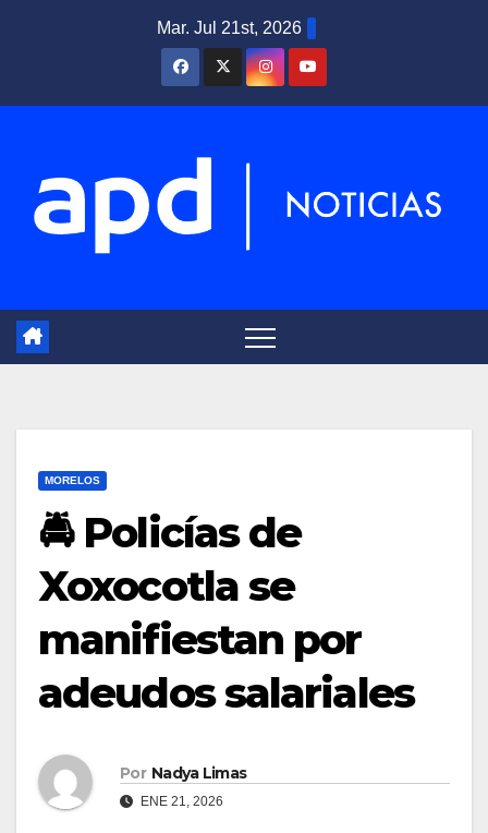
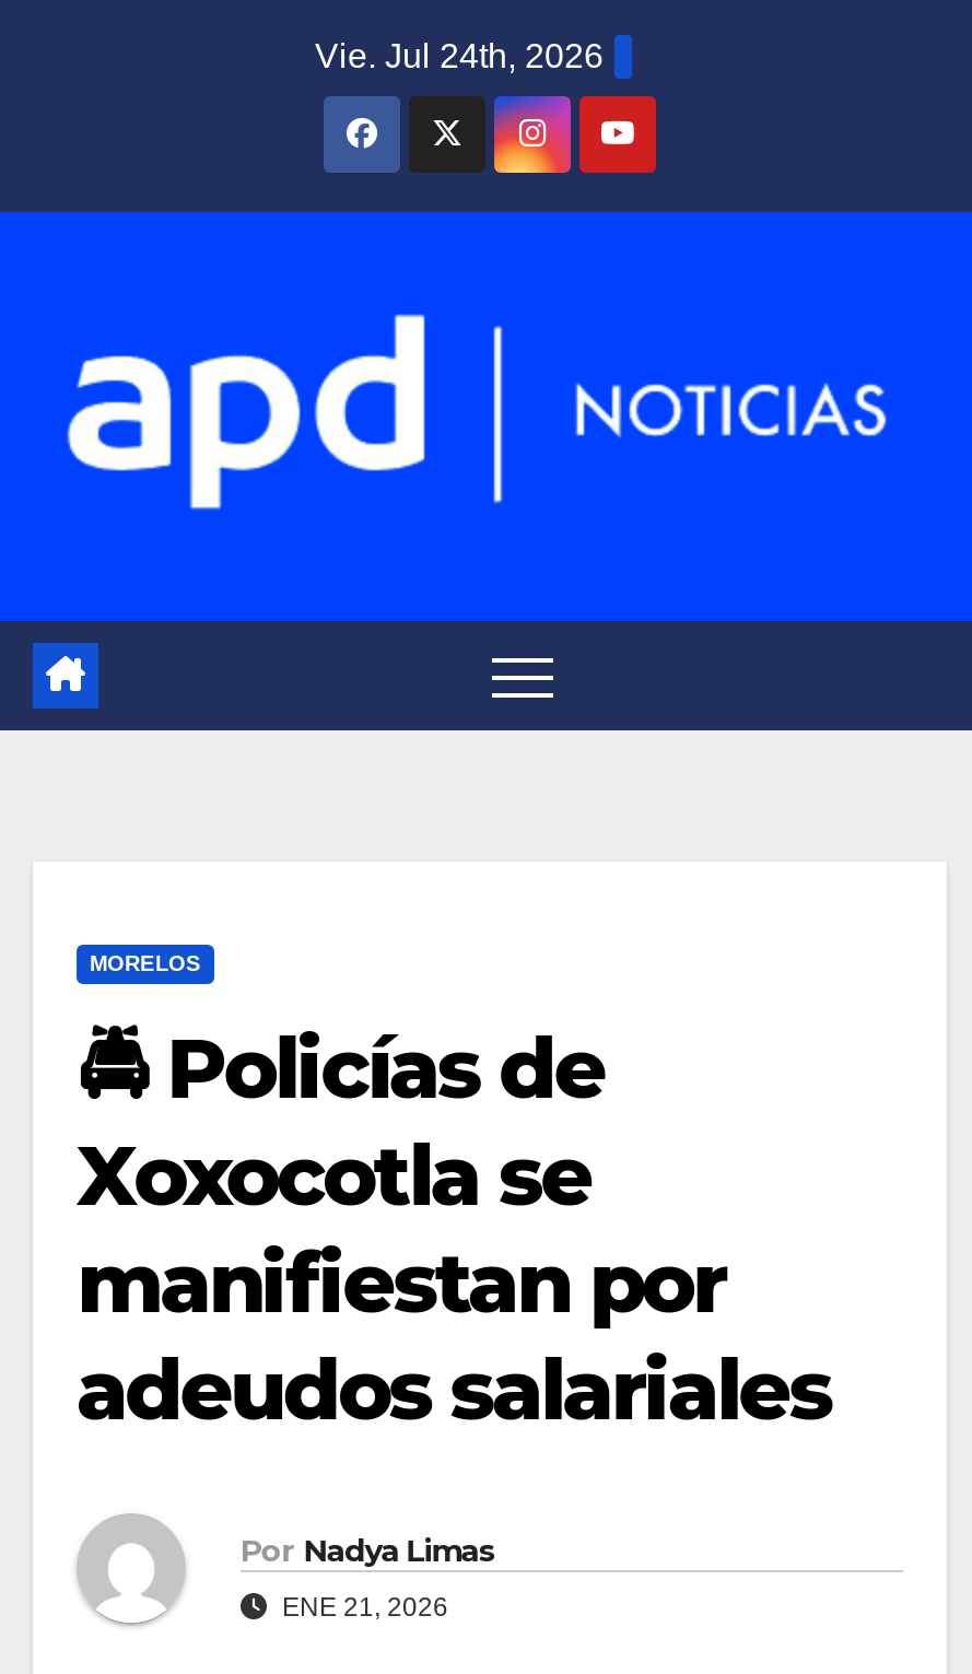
[156,19,301,37] Mar. Jul 21st, 2026 -> [315,37,604,74] Vie. Jul 24th, 2026

